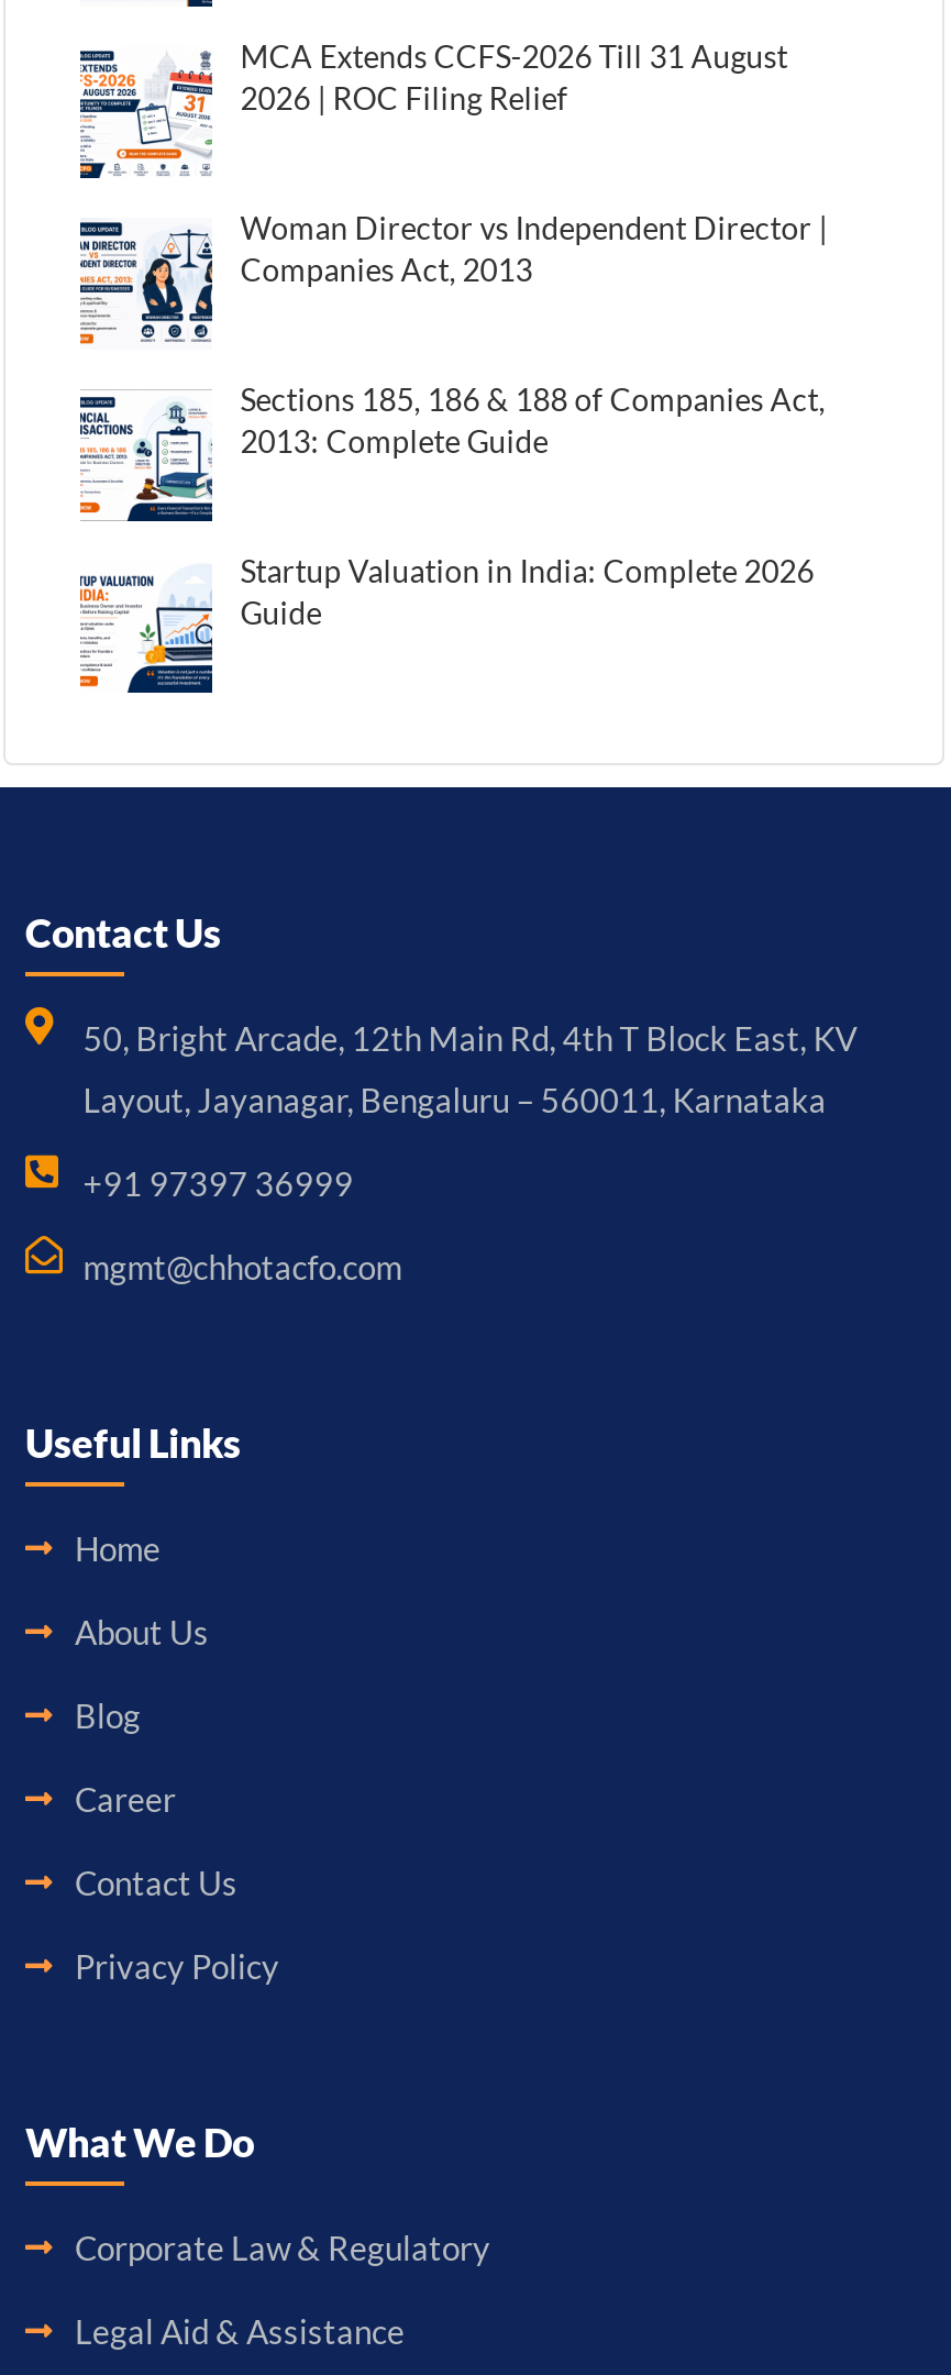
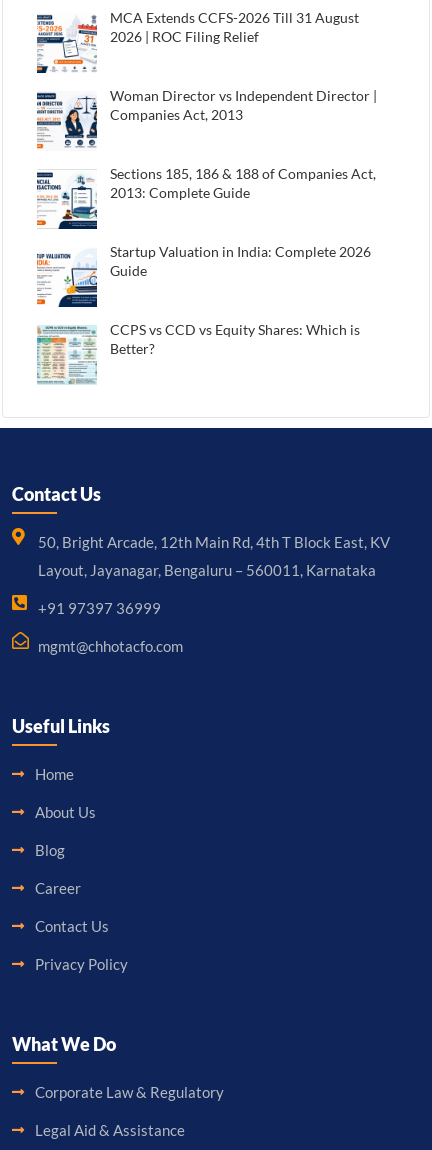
none -> [36,321,360,385] [image] | CCPS vs CCD vs Equity Shares: Which is | Better?

